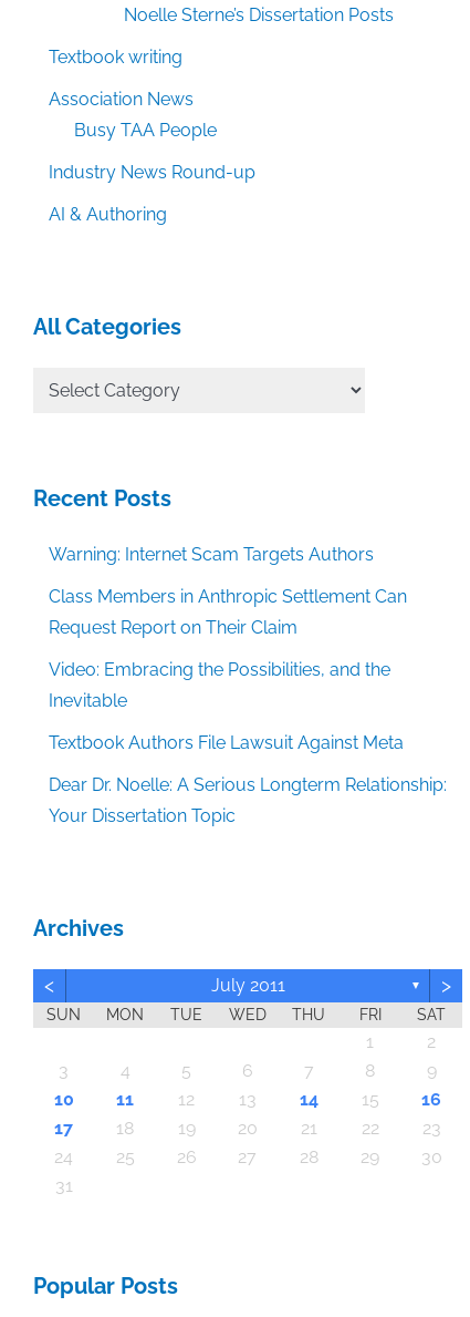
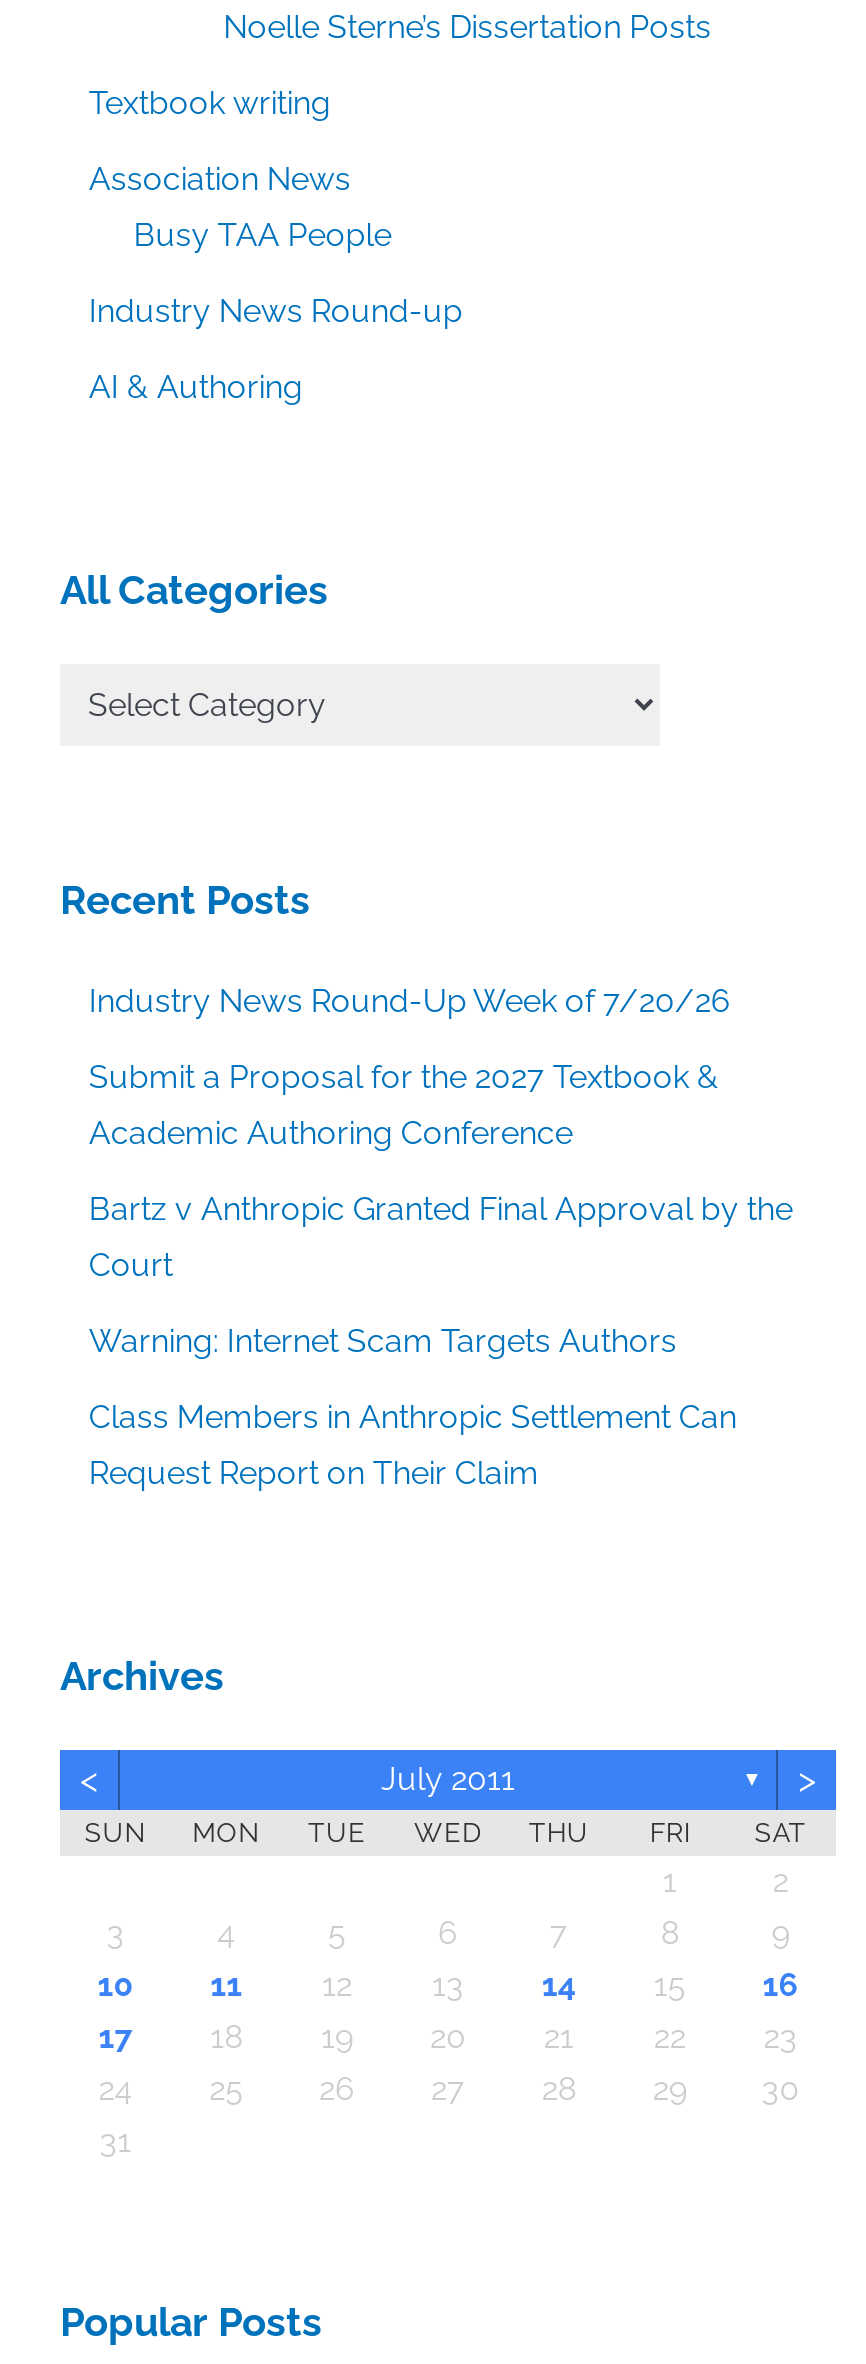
none -> [89,982,793,1284] Industry News Round-Up Week of 7/20/26 | Submit a Proposal for the 2027 Textbook & | Academic Authoring Conference | Bartz v Anthropic Granted Final Approval by the | Court
moved [49,544,407,638] -> [89,1322,737,1492]: Warning: Internet Scam Targets Authors | Class Members in Anthropic Settlement Can | Request Report on Their Claim
[49,659,447,826] Video: Embracing the Possibilities, and the | Inevitable | Textbook Authors File Lawsuit Against Meta | Dear Dr. Noelle: A Serious Longterm Relationship: | Your Dissertation Topic -> none

